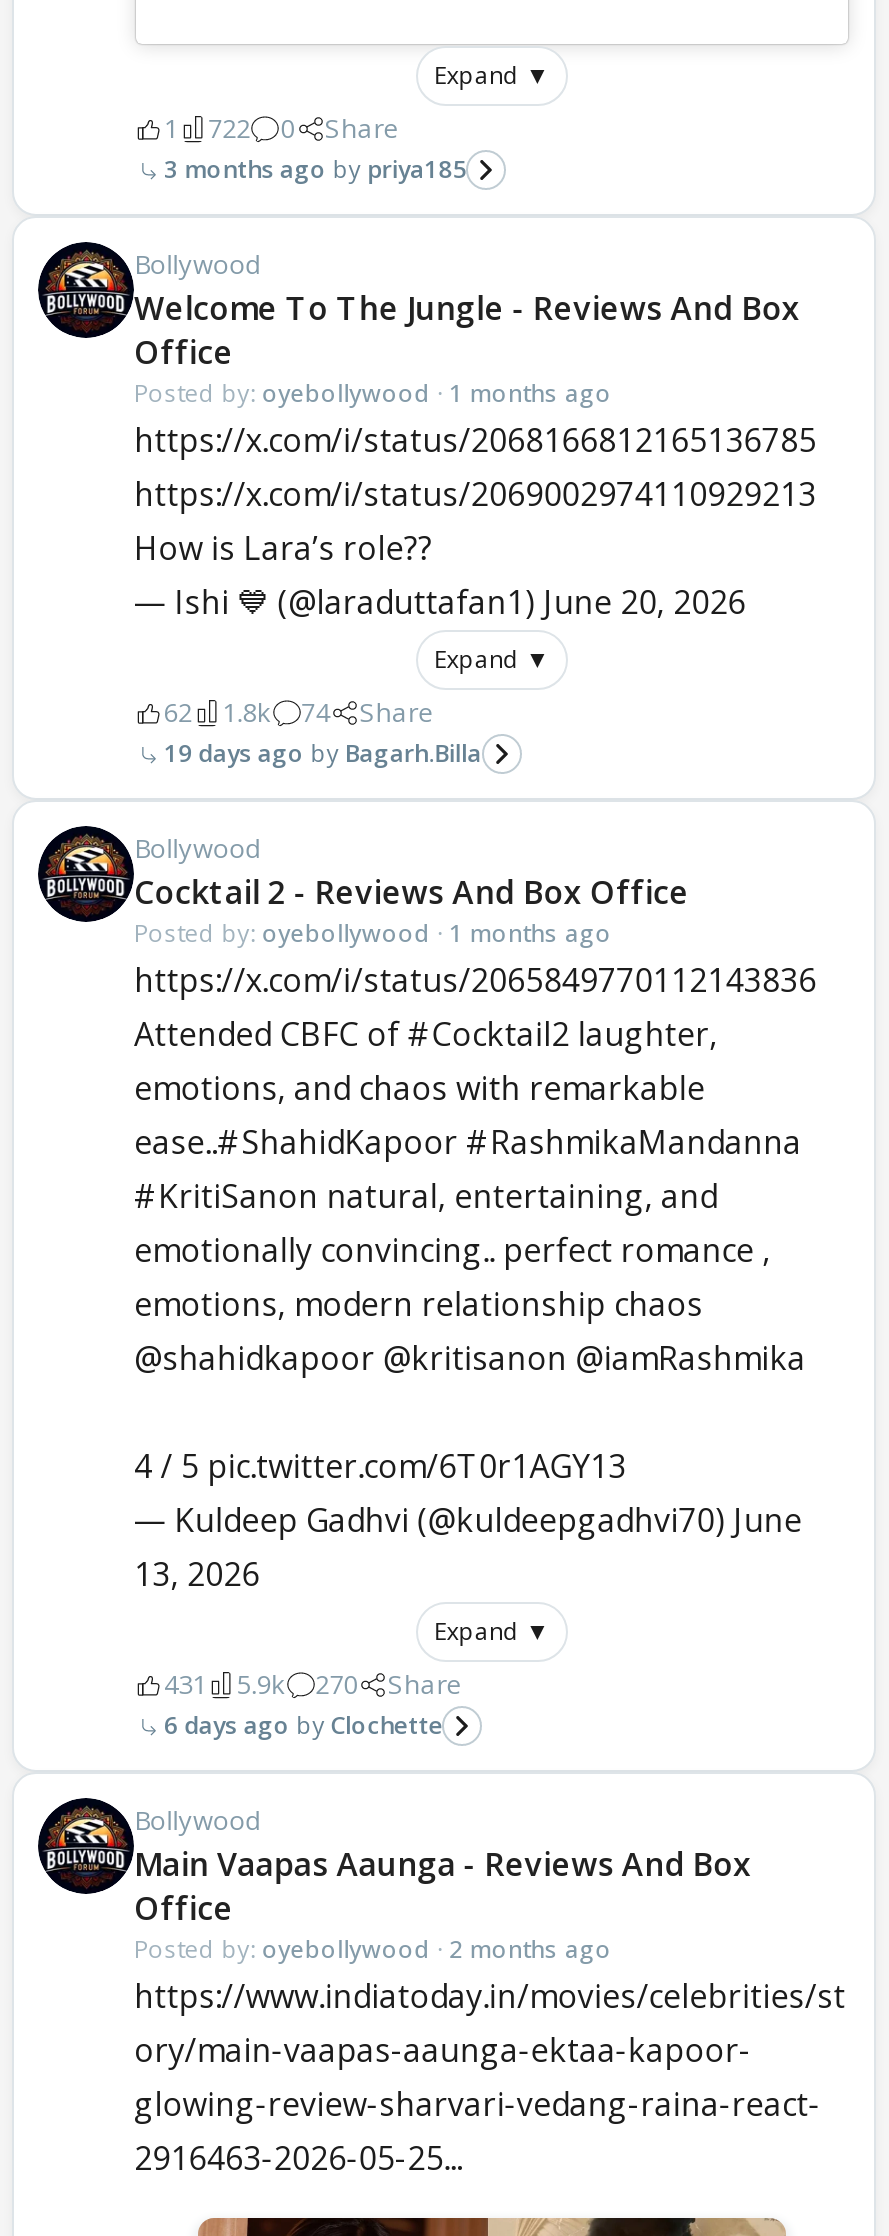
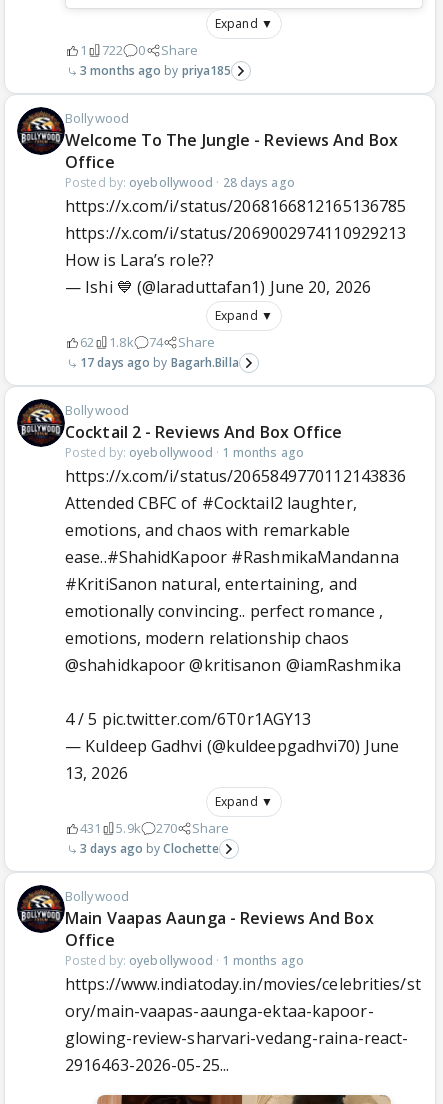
[134,376,612,410] Posted by: oyebollywood · 1 months ago -> [65,174,295,191] Posted by: oyebollywood · 28 days ago
[164,736,481,770] 19 days ago Bagarh.Billa -> [80,354,239,371] 17 days ago Bagarh.Billa
[164,1708,443,1742] 6 days ago Clochette -> [80,840,219,857] 3 days ago Clochette
[134,1932,612,1966] Posted by: oyebollywood · 2 months ago -> [65,952,304,969] Posted by: oyebollywood · 1 months ago

